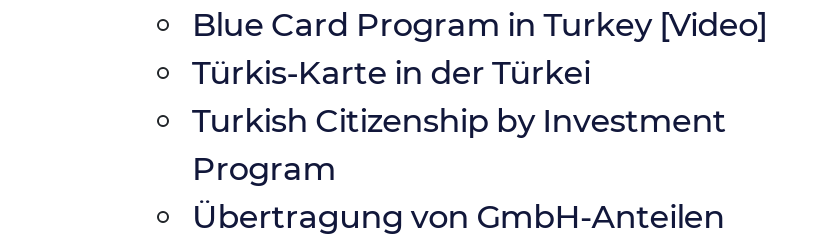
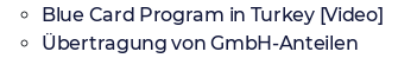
[192,54,726,188] Türkis-Karte in der Türkei | Turkish Citizenship by Investment | Program -> none

